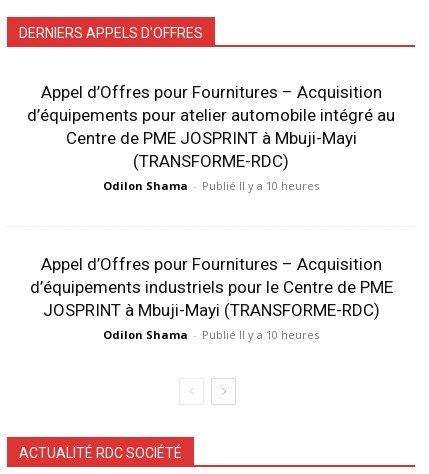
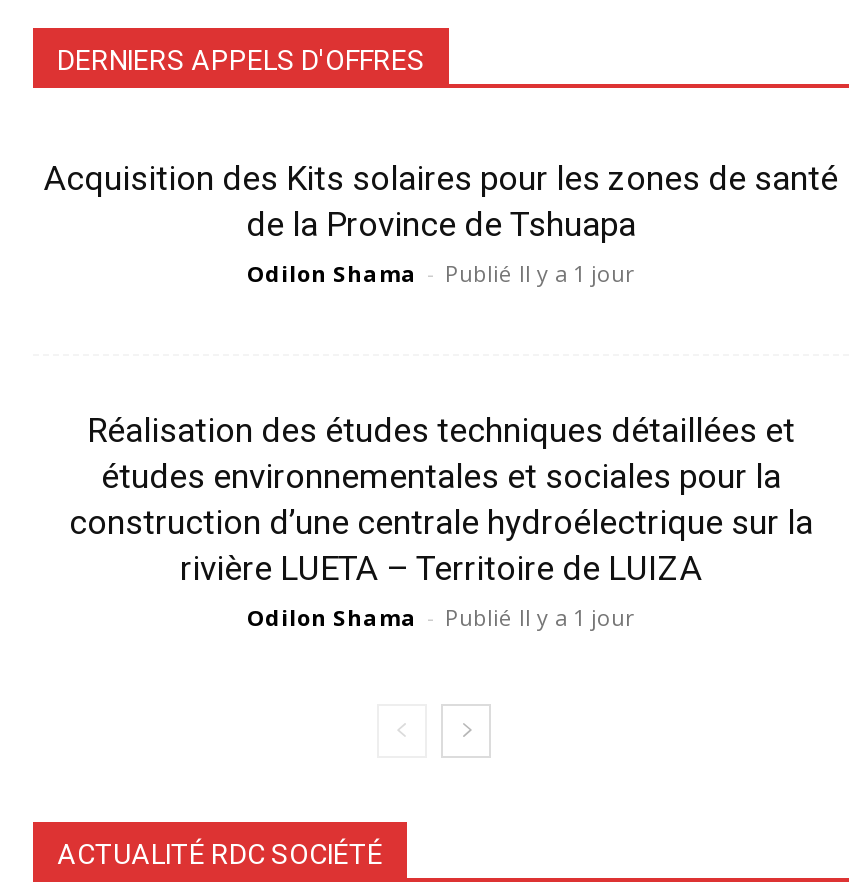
[27,82,395,193] Appel d’Offres pour Fournitures – Acquisition | d’équipements pour atelier automobile intégré au | Centre de PME JOSPRINT à Mbuji-Mayi | (TRANSFORME-RDC) | Odilon Shama - Publié Il y a 10 heures -> [44,157,838,287] Acquisition des Kits solaires pour les zones de santé | de la Province de Tshuapa | Odilon Shama - Publié Il y a 1 jour
[29,254,392,342] Appel d’Offres pour Fournitures – Acquisition | d’équipements industriels pour le Centre de PME | JOSPRINT à Mbuji-Mayi (TRANSFORME-RDC) | Odilon Shama - Publié Il y a 10 heures -> [69,409,813,631] Réalisation des études techniques détaillées et | études environnementales et sociales pour la | construction d’une centrale hydroélectrique sur la | rivière LUETA – Territoire de LUIZA | Odilon Shama - Publié Il y a 1 jour

